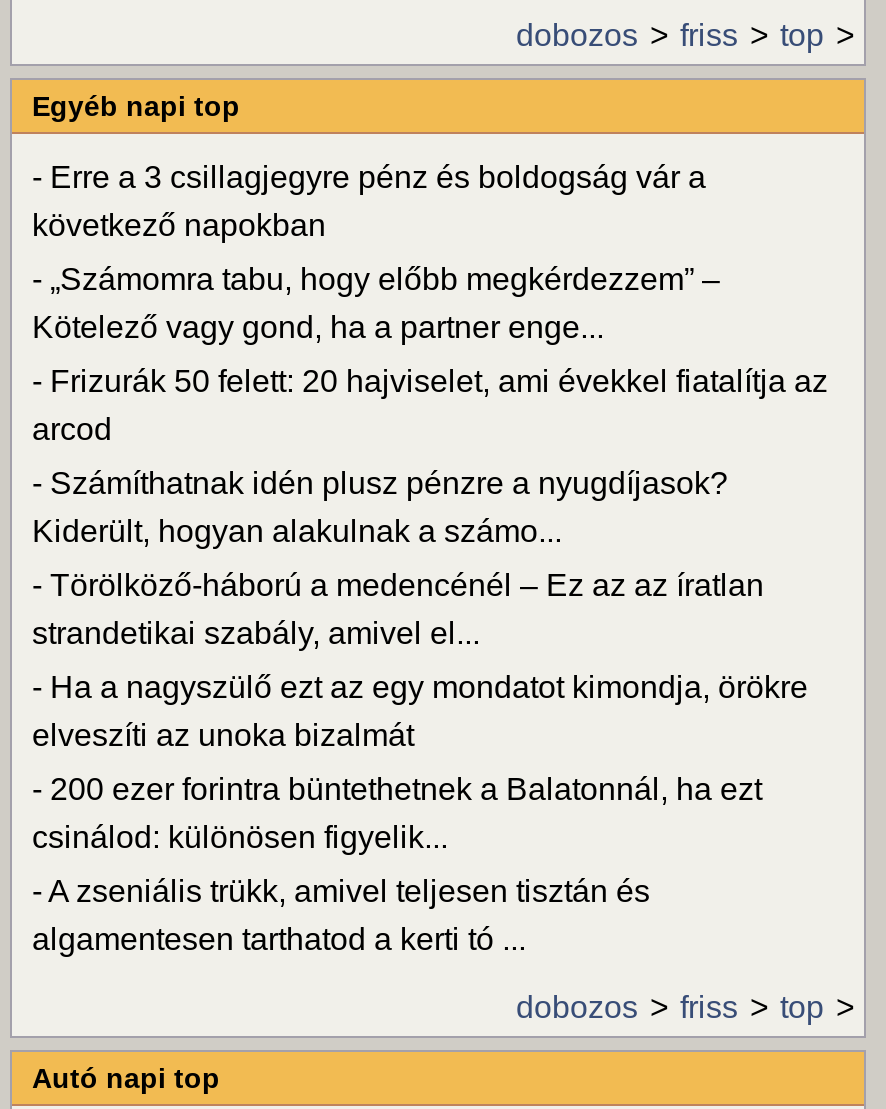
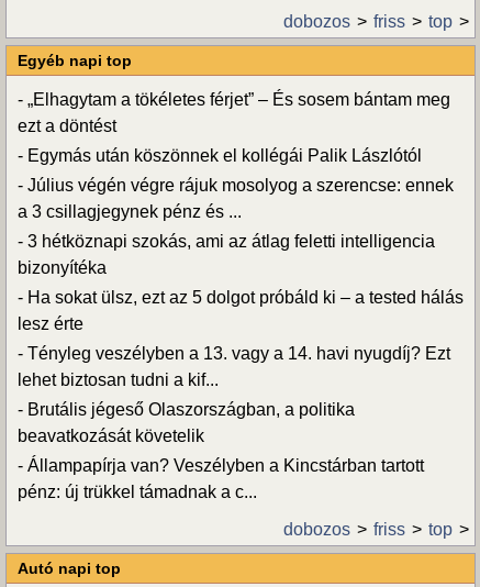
[32,160,706,242] - Erre a 3 csillagjegyre pénz és boldogság vár a | következő napokban -> [18,90,450,135] - „Elhagytam a tökéletes férjet” – És sosem bántam meg | ezt a döntést
[32,262,720,344] - „Számomra tabu, hogy előbb megkérdezzem” – | Kötelező vagy gond, ha a partner enge... -> [18,146,422,165] - Egymás után köszönnek el kollégái Palik Lászlótól
[32,364,828,446] - Frizurák 50 felett: 20 hajviselet, ami évekkel fiatalítja az | arcod -> [18,176,454,221] - Július végén végre rájuk mosolyog a szerencse: ennek | a 3 csillagjegynek pénz és ...
[32,466,728,548] - Számíthatnak idén plusz pénzre a nyugdíjasok? | Kiderült, hogyan alakulnak a számo... -> [18,232,435,277] - 3 hétköznapi szokás, ami az átlag feletti intelligencia | bizonyítéka
[32,568,764,650] - Törölköző-háború a medencénél – Ez az az íratlan | strandetikai szabály, amivel el... -> [18,288,464,333] - Ha sokat ülsz, ezt az 5 dolgot próbáld ki – a tested hálás | lesz érte
[32,670,808,752] - Ha a nagyszülő ezt az egy mondatot kimondja, örökre | elveszíti az unoka bizalmát -> [18,344,450,389] - Tényleg veszélyben a 13. vagy a 14. havi nyugdíj? Ezt | lehet biztosan tudni a kif...
[32,772,762,854] - 200 ezer forintra büntethetnek a Balatonnál, ha ezt | csinálod: különösen figyelik... -> [18,400,355,445] - Brutális jégeső Olaszországban, a politika | beavatkozását követelik
[32,874,650,956] - A zseniális trükk, amivel teljesen tisztán és | algamentesen tarthatod a kerti tó ... -> [18,456,424,501] - Állampapírja van? Veszélyben a Kincstárban tartott | pénz: új trükkel támadnak a c...

